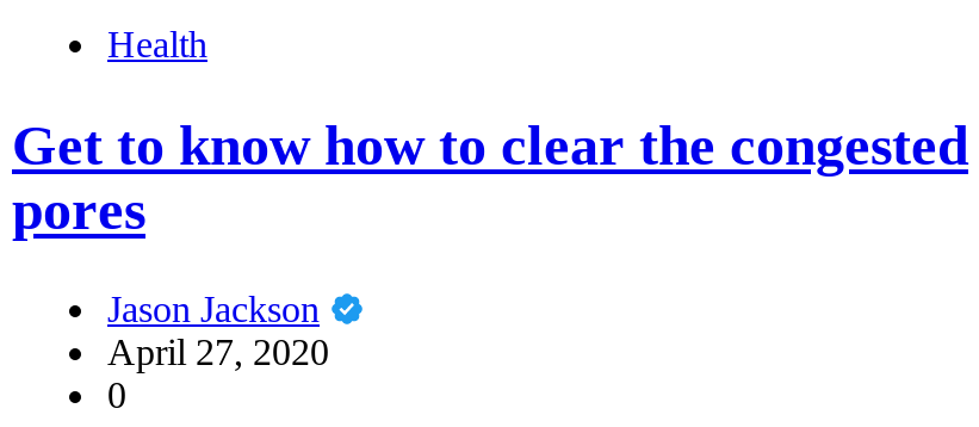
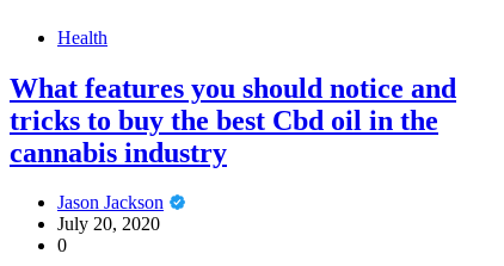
[12,113,968,240] Get to know how to clear the congested | pores -> [10,72,456,168] What features you should notice and | tricks to buy the best Cbd oil in the | cannabis industry
[107,333,329,373] April 27, 2020 -> [57,214,160,234] July 20, 2020

